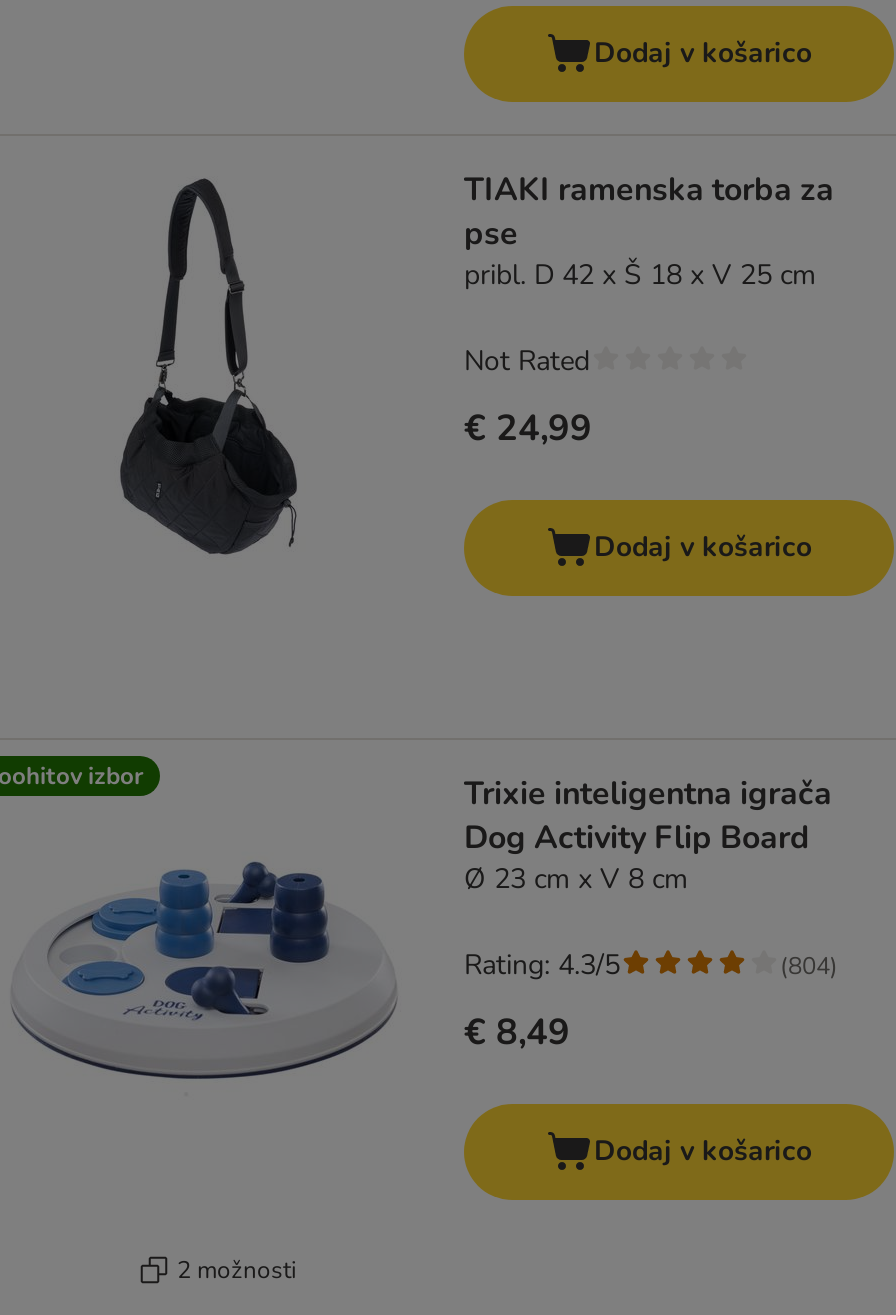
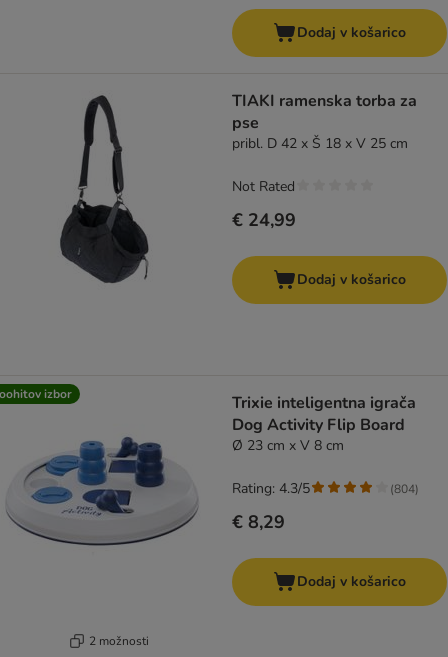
[464,1008,570,1056] € 8,49 -> [232,510,285,534] € 8,29

